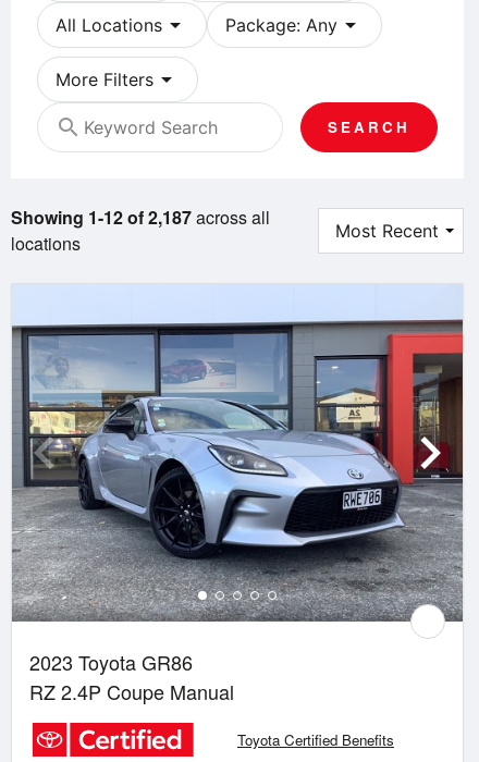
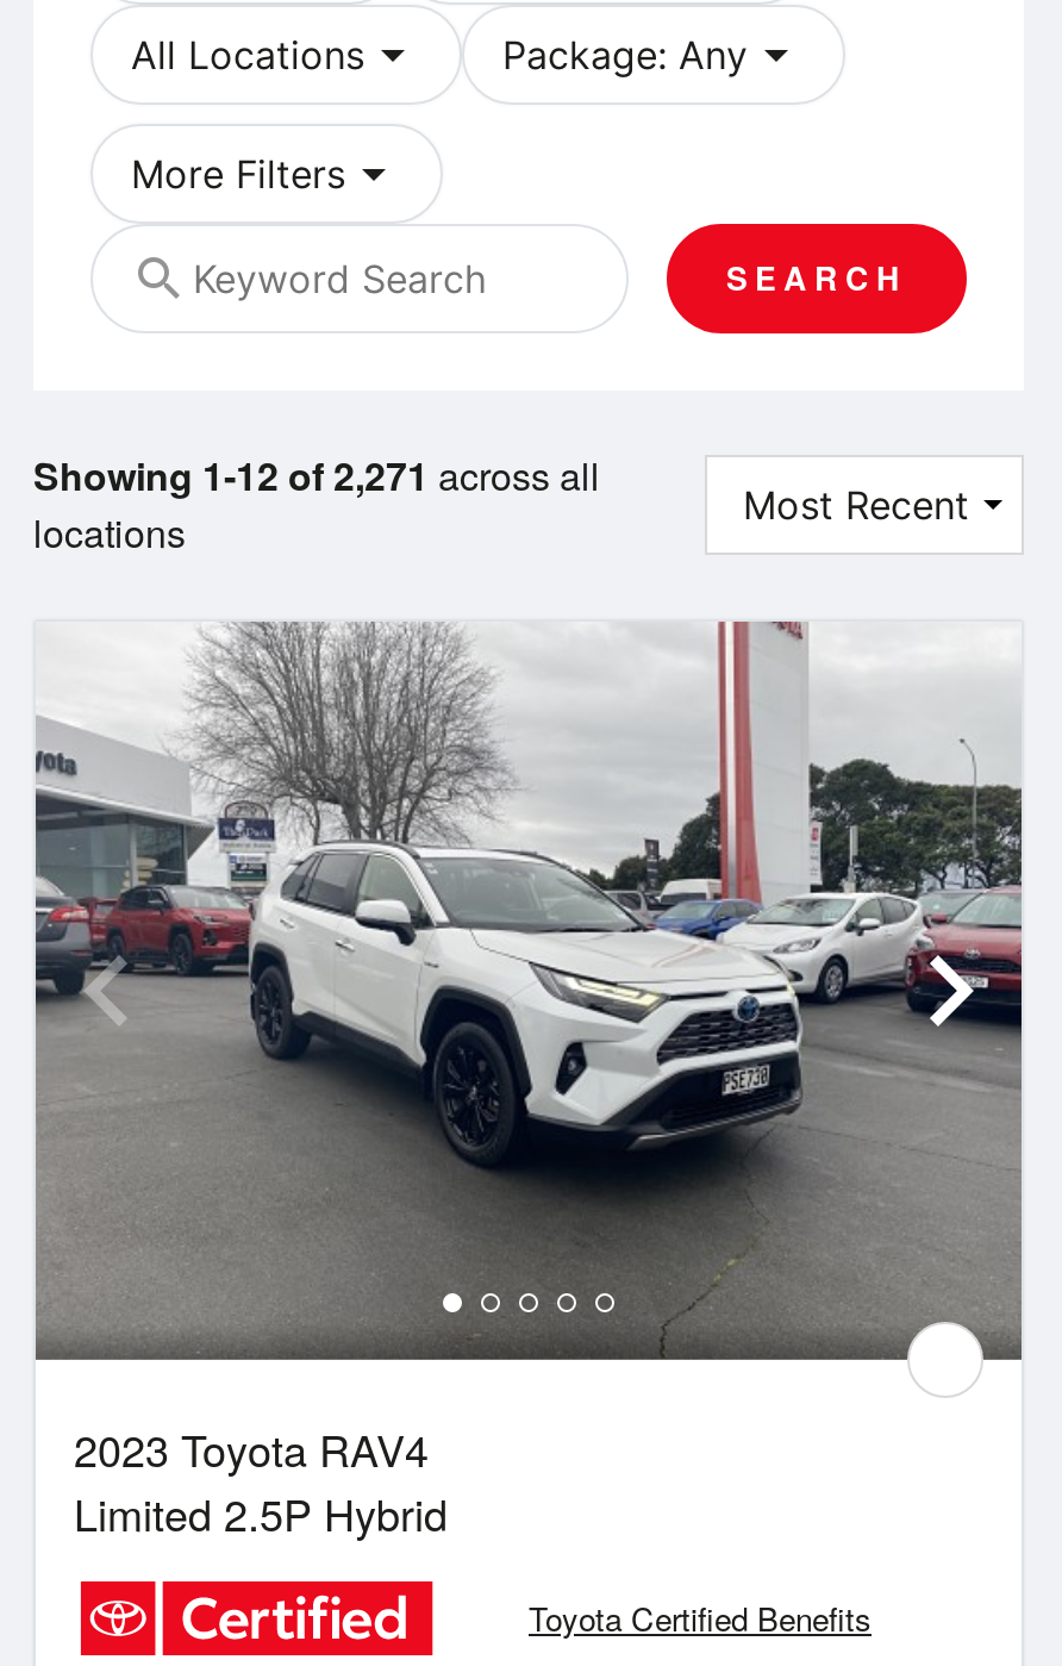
[11,204,270,229] Showing 1-12 of 2,187 across all -> [33,447,600,502] Showing 1-12 of 2,271 across all
[12,284,464,706] [image] | 2023 Toyota GR86 | RZ 2.4P Coupe Manual -> [36,619,1022,1544] [image] | 2023 Toyota RAV4 | Limited 2.5P Hybrid

